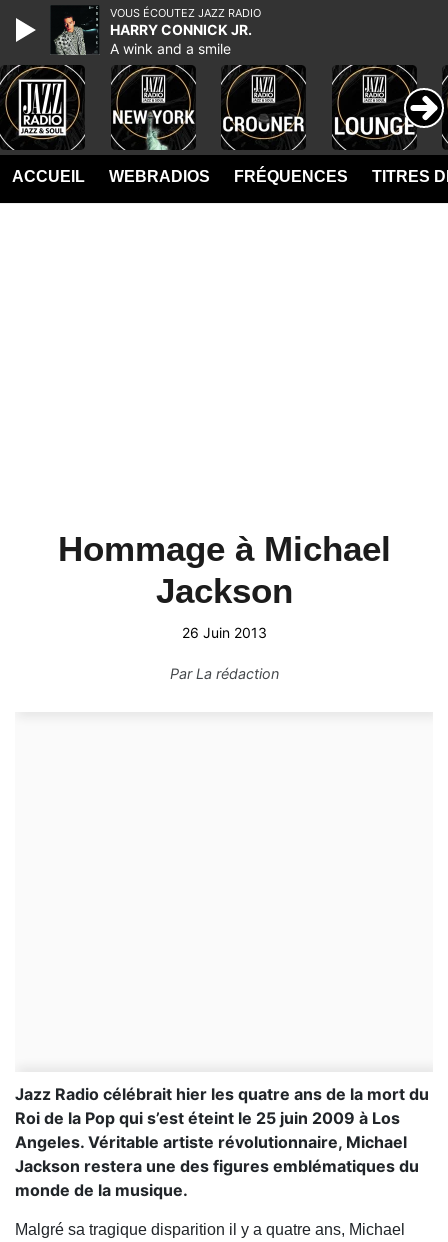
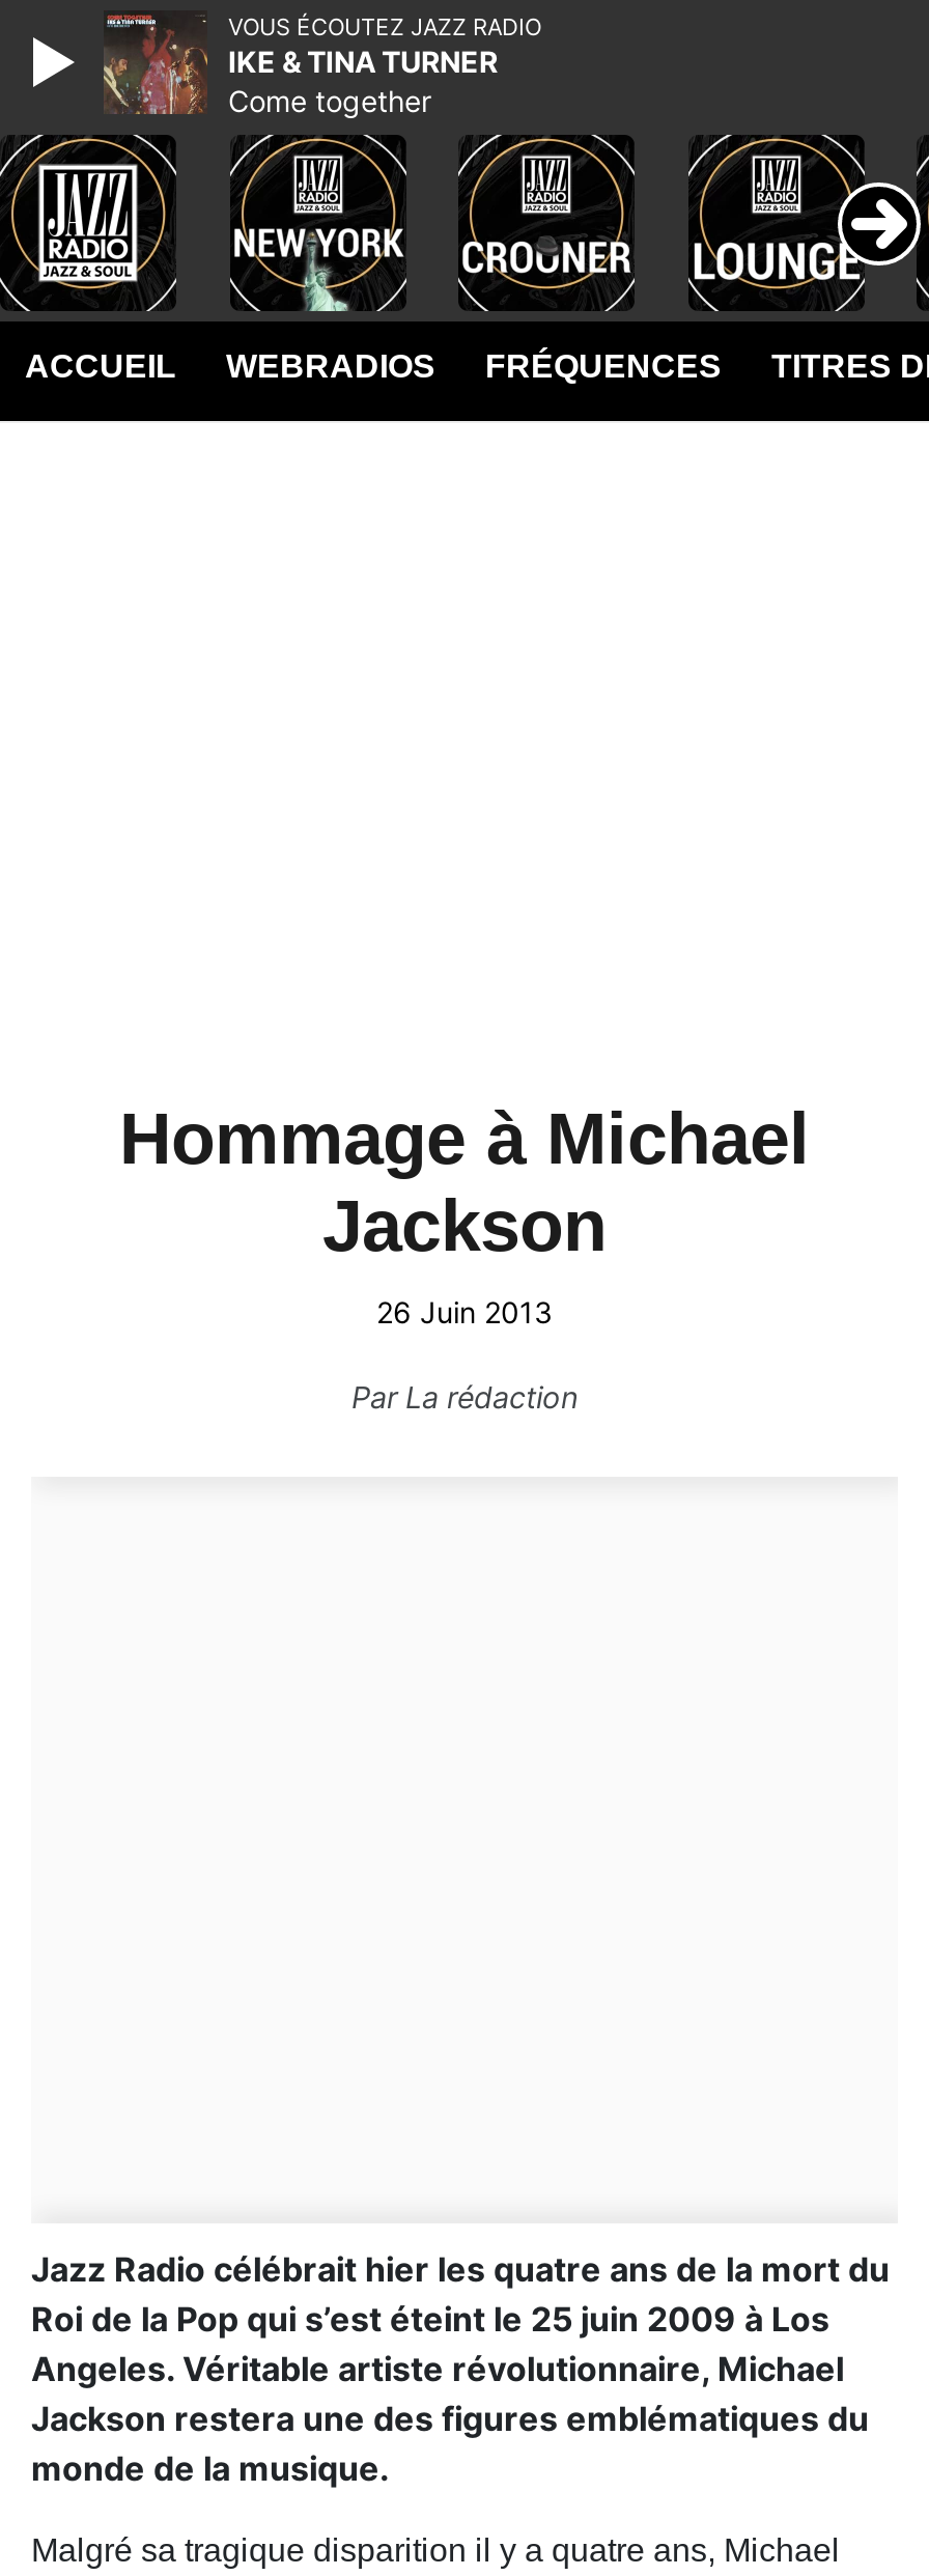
[50,6,252,57] [image] | HARRY CONNICK JR. | A wink and a smile -> [102,12,498,118] [image] | IKE & TINA TURNER | Come together

